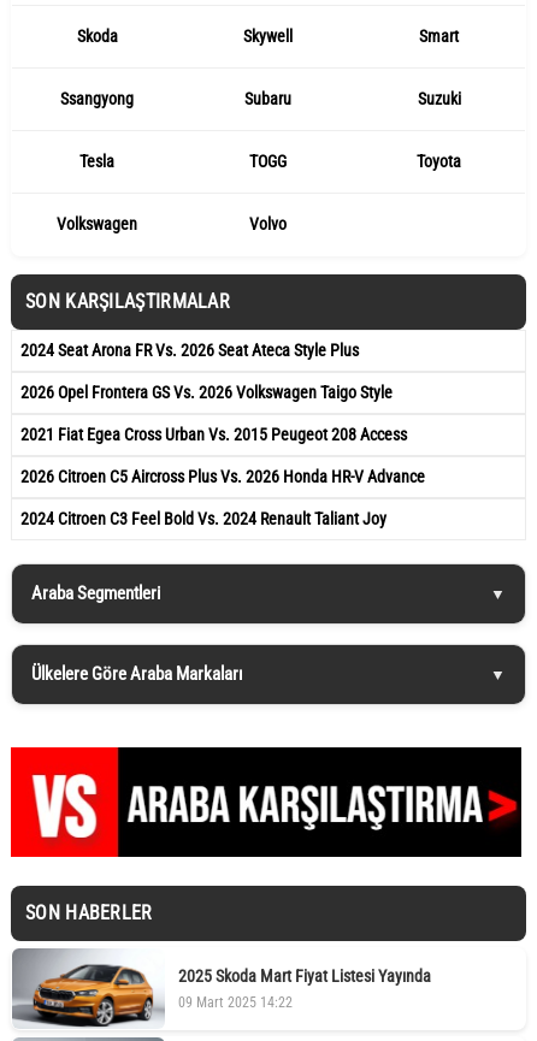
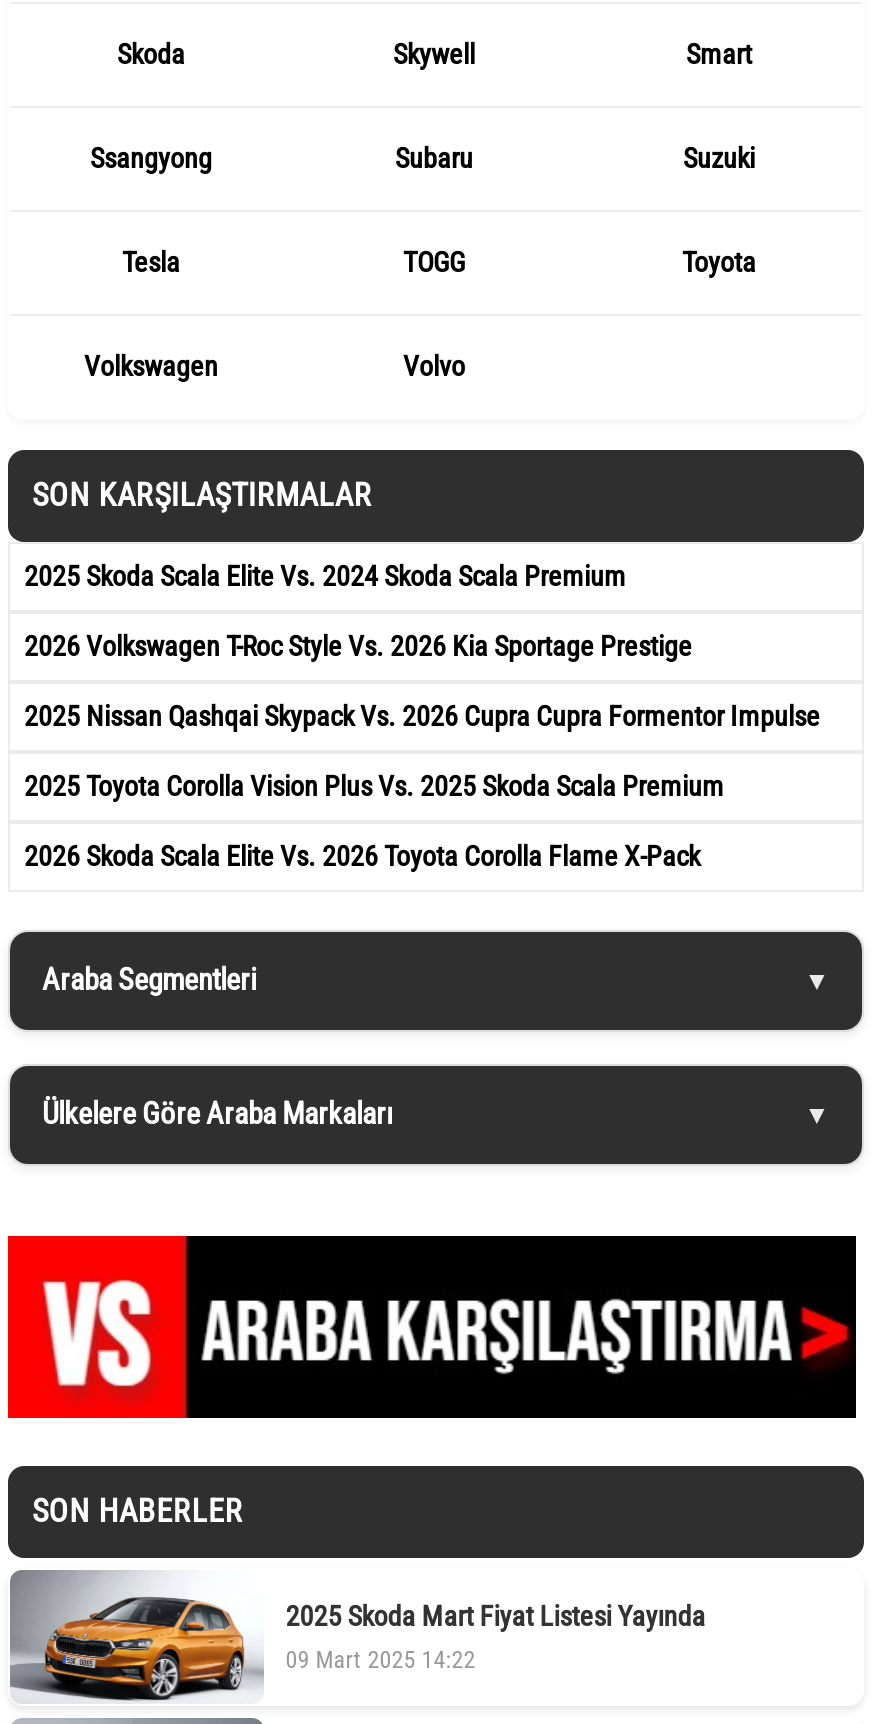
[20,341,359,360] 2024 Seat Arona FR Vs. 2026 Seat Ateca Style Plus -> [24,560,626,592] 2025 Skoda Scala Elite Vs. 2024 Skoda Scala Premium
[20,383,393,402] 2026 Opel Frontera GS Vs. 2026 Volkswagen Taigo Style -> [24,630,692,662] 2026 Volkswagen T-Roc Style Vs. 2026 Kia Sportage Prestige
[20,425,407,444] 2021 Fiat Egea Cross Urban Vs. 2015 Peugeot 208 Access -> [24,700,820,732] 2025 Nissan Qashqai Skypack Vs. 2026 Cupra Cupra Formentor Impulse
[20,467,425,486] 2026 Citroen C5 Aircross Plus Vs. 2026 Honda HR-V Advance -> [24,770,724,802] 2025 Toyota Corolla Vision Plus Vs. 2025 Skoda Scala Premium
[20,509,386,528] 2024 Citroen C3 Feel Bold Vs. 2024 Renault Taliant Joy -> [24,840,700,872] 2026 Skoda Scala Elite Vs. 2026 Toyota Corolla Flame X-Pack

